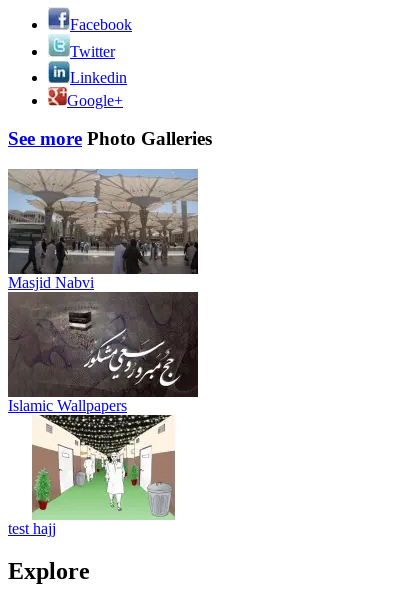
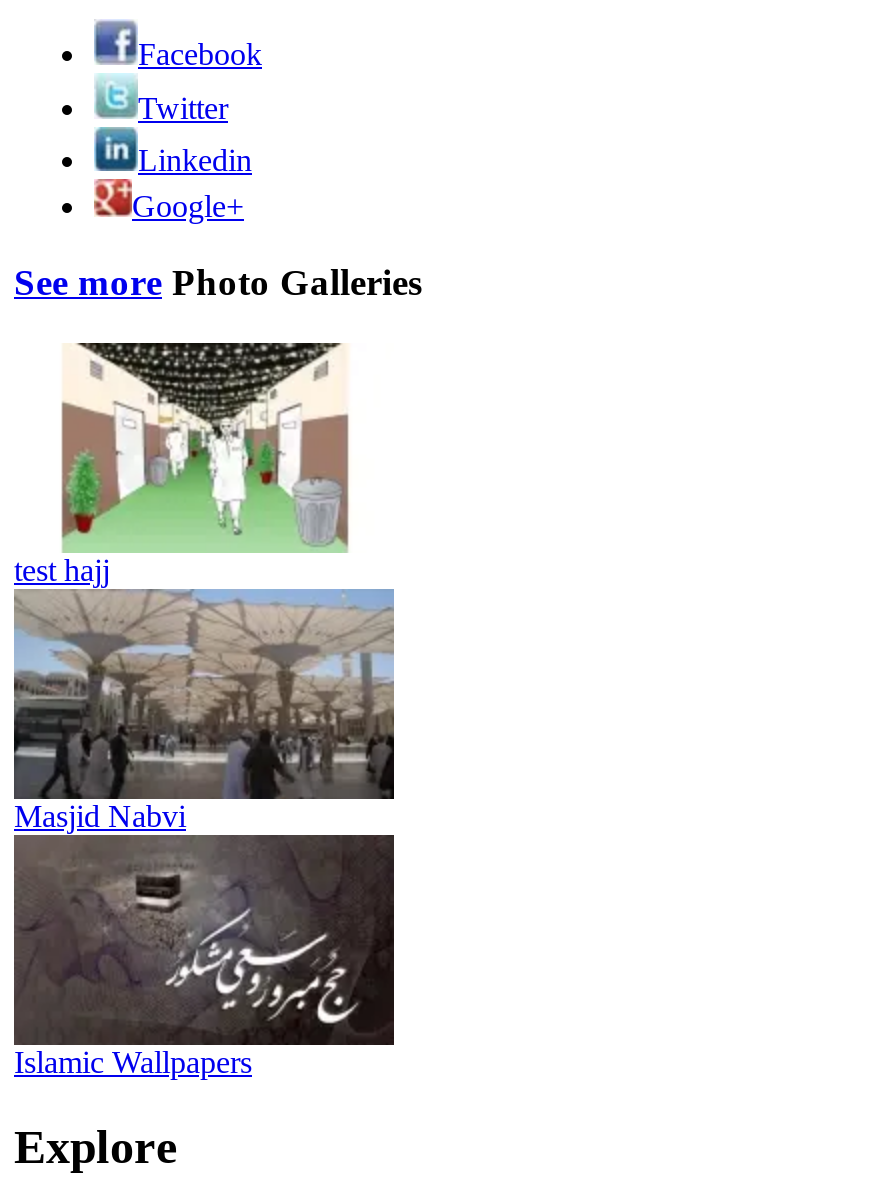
moved [6,168,199,414] -> [10,587,396,1079]: [image] | Masjid Nabvi | Islamic Wallpapers
moved [8,415,176,537] -> [14,341,350,587]: [image] | test hajj

